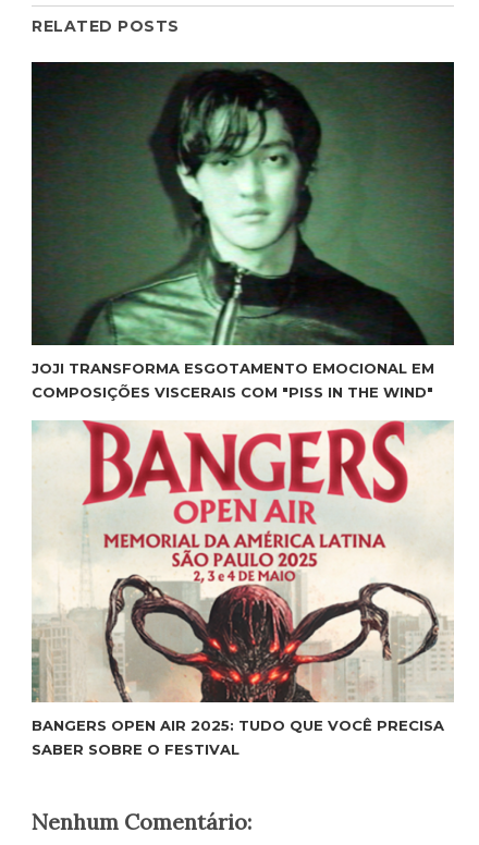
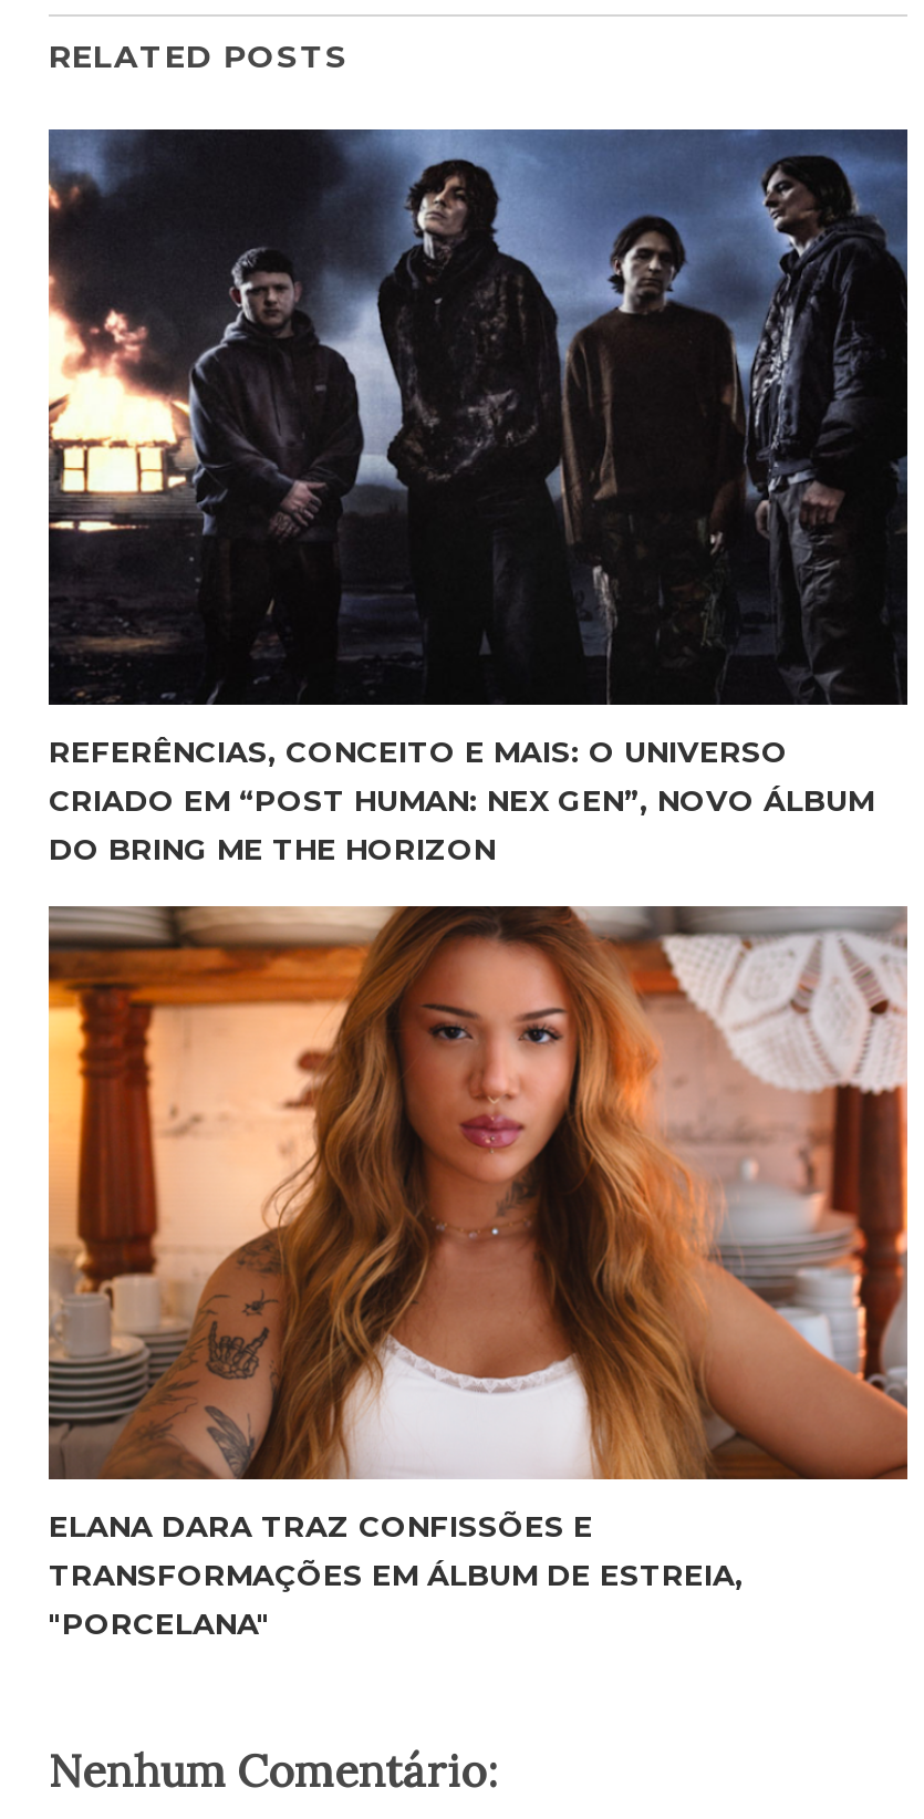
[30,61,454,400] [image] | JOJI TRANSFORMA ESGOTAMENTO EMOCIONAL EM | COMPOSIÇÕES VISCERAIS COM "PISS IN THE WIND" -> [46,127,910,865] [image] | REFERÊNCIAS, CONCEITO E MAIS: O UNIVERSO | CRIADO EM “POST HUMAN: NEX GEN”, NOVO ÁLBUM | DO BRING ME THE HORIZON
[32,419,454,758] [image] | BANGERS OPEN AIR 2025: TUDO QUE VOCÊ PRECISA | SABER SOBRE O FESTIVAL -> [46,906,910,1640] [image] | ELANA DARA TRAZ CONFISSÕES E | TRANSFORMAÇÕES EM ÁLBUM DE ESTREIA, | "PORCELANA"

